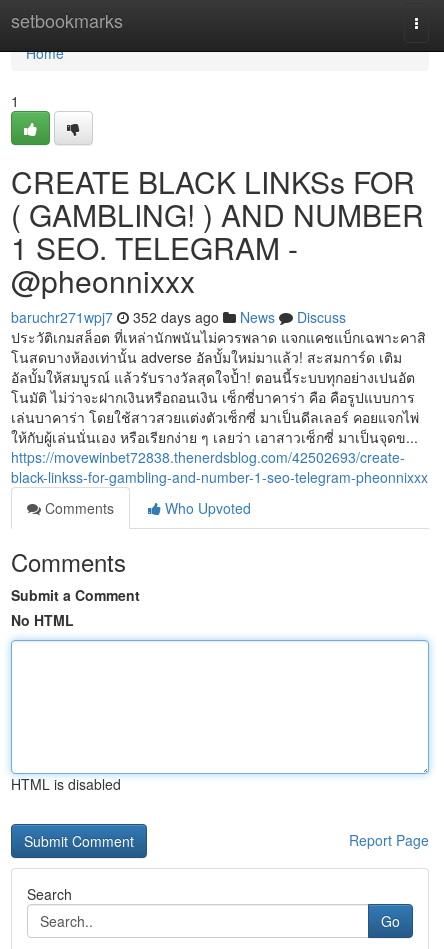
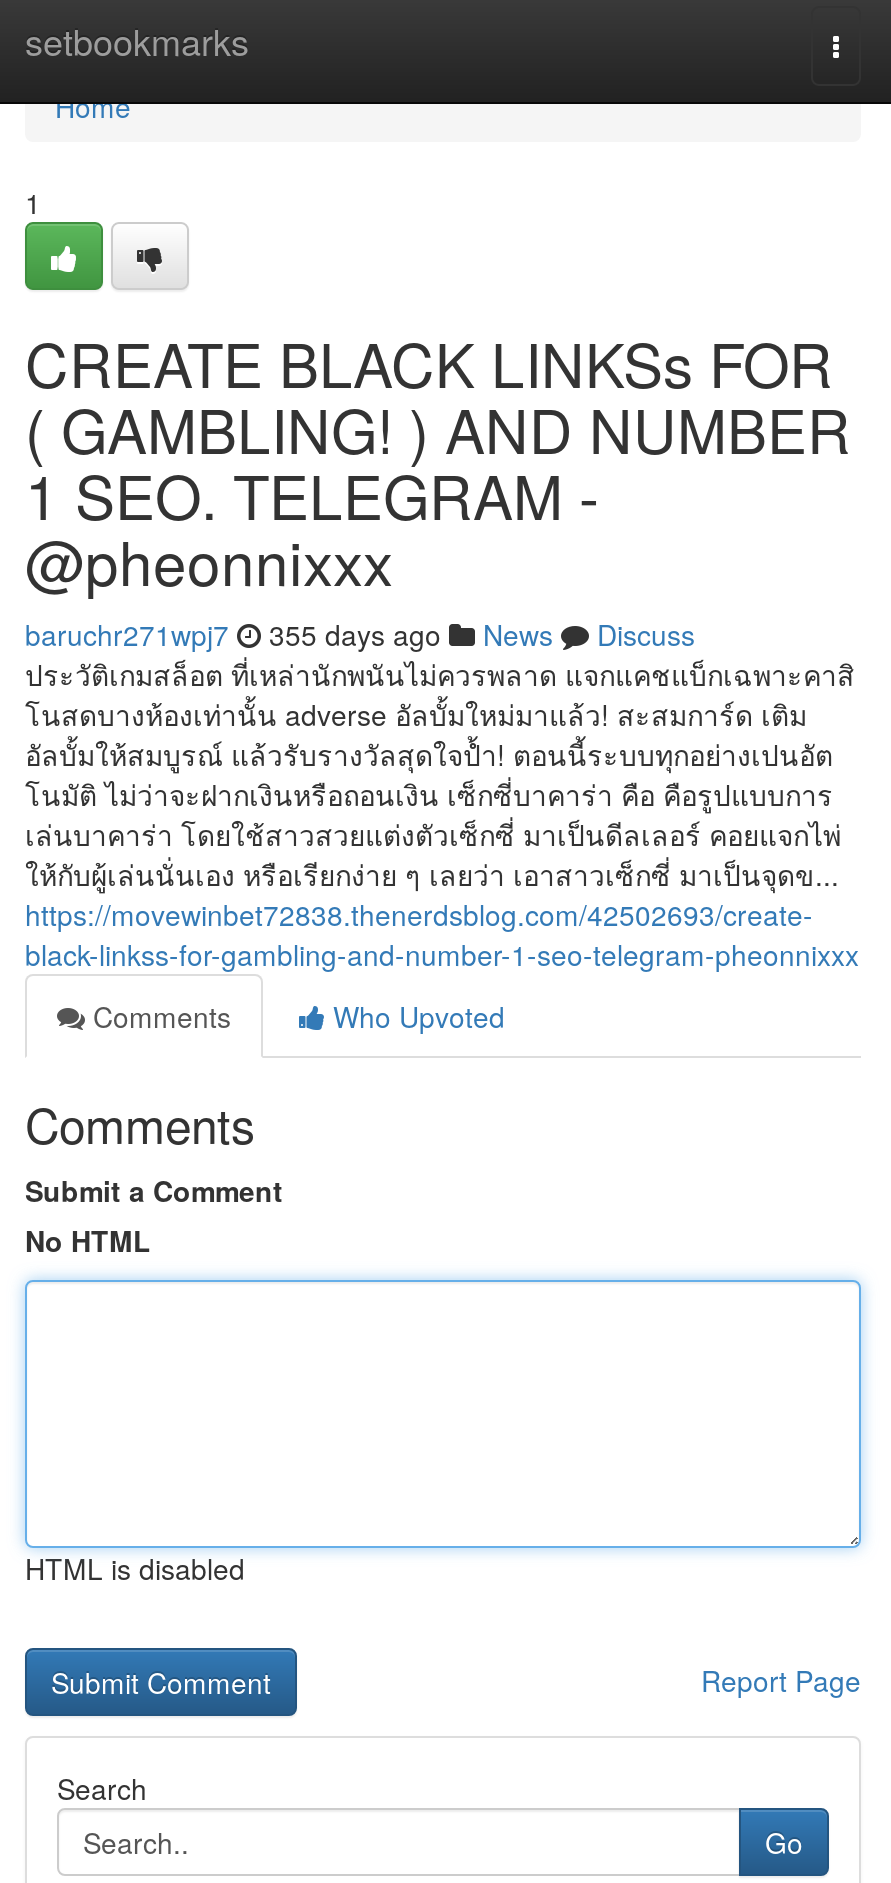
[11,307,346,327] baruchr271wpj7 352 days ago News Discuss -> [25,614,695,654] baruchr271wpj7 355 days ago News Discuss

